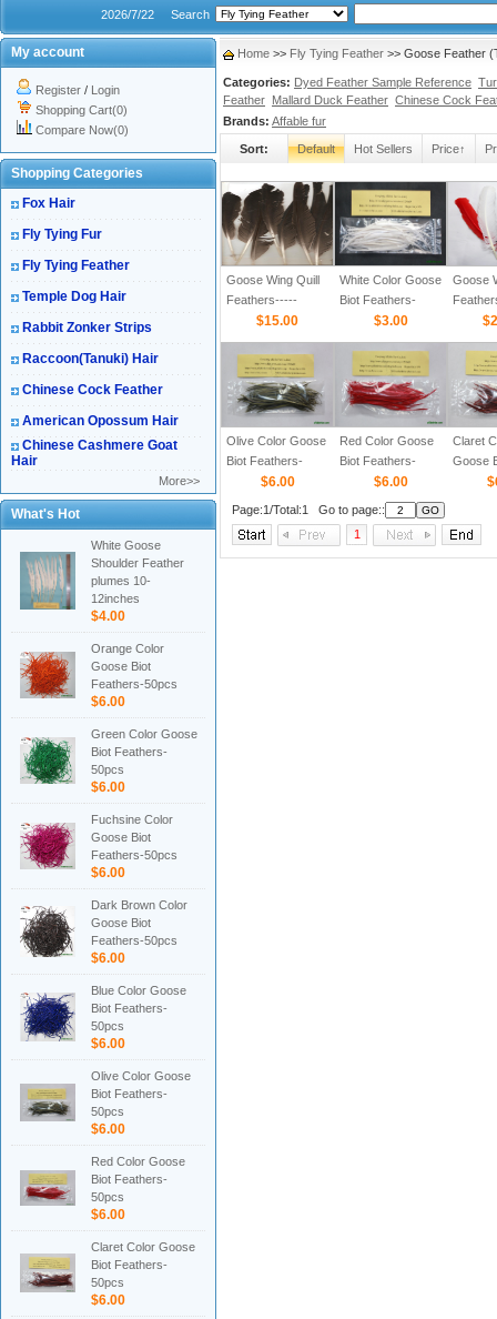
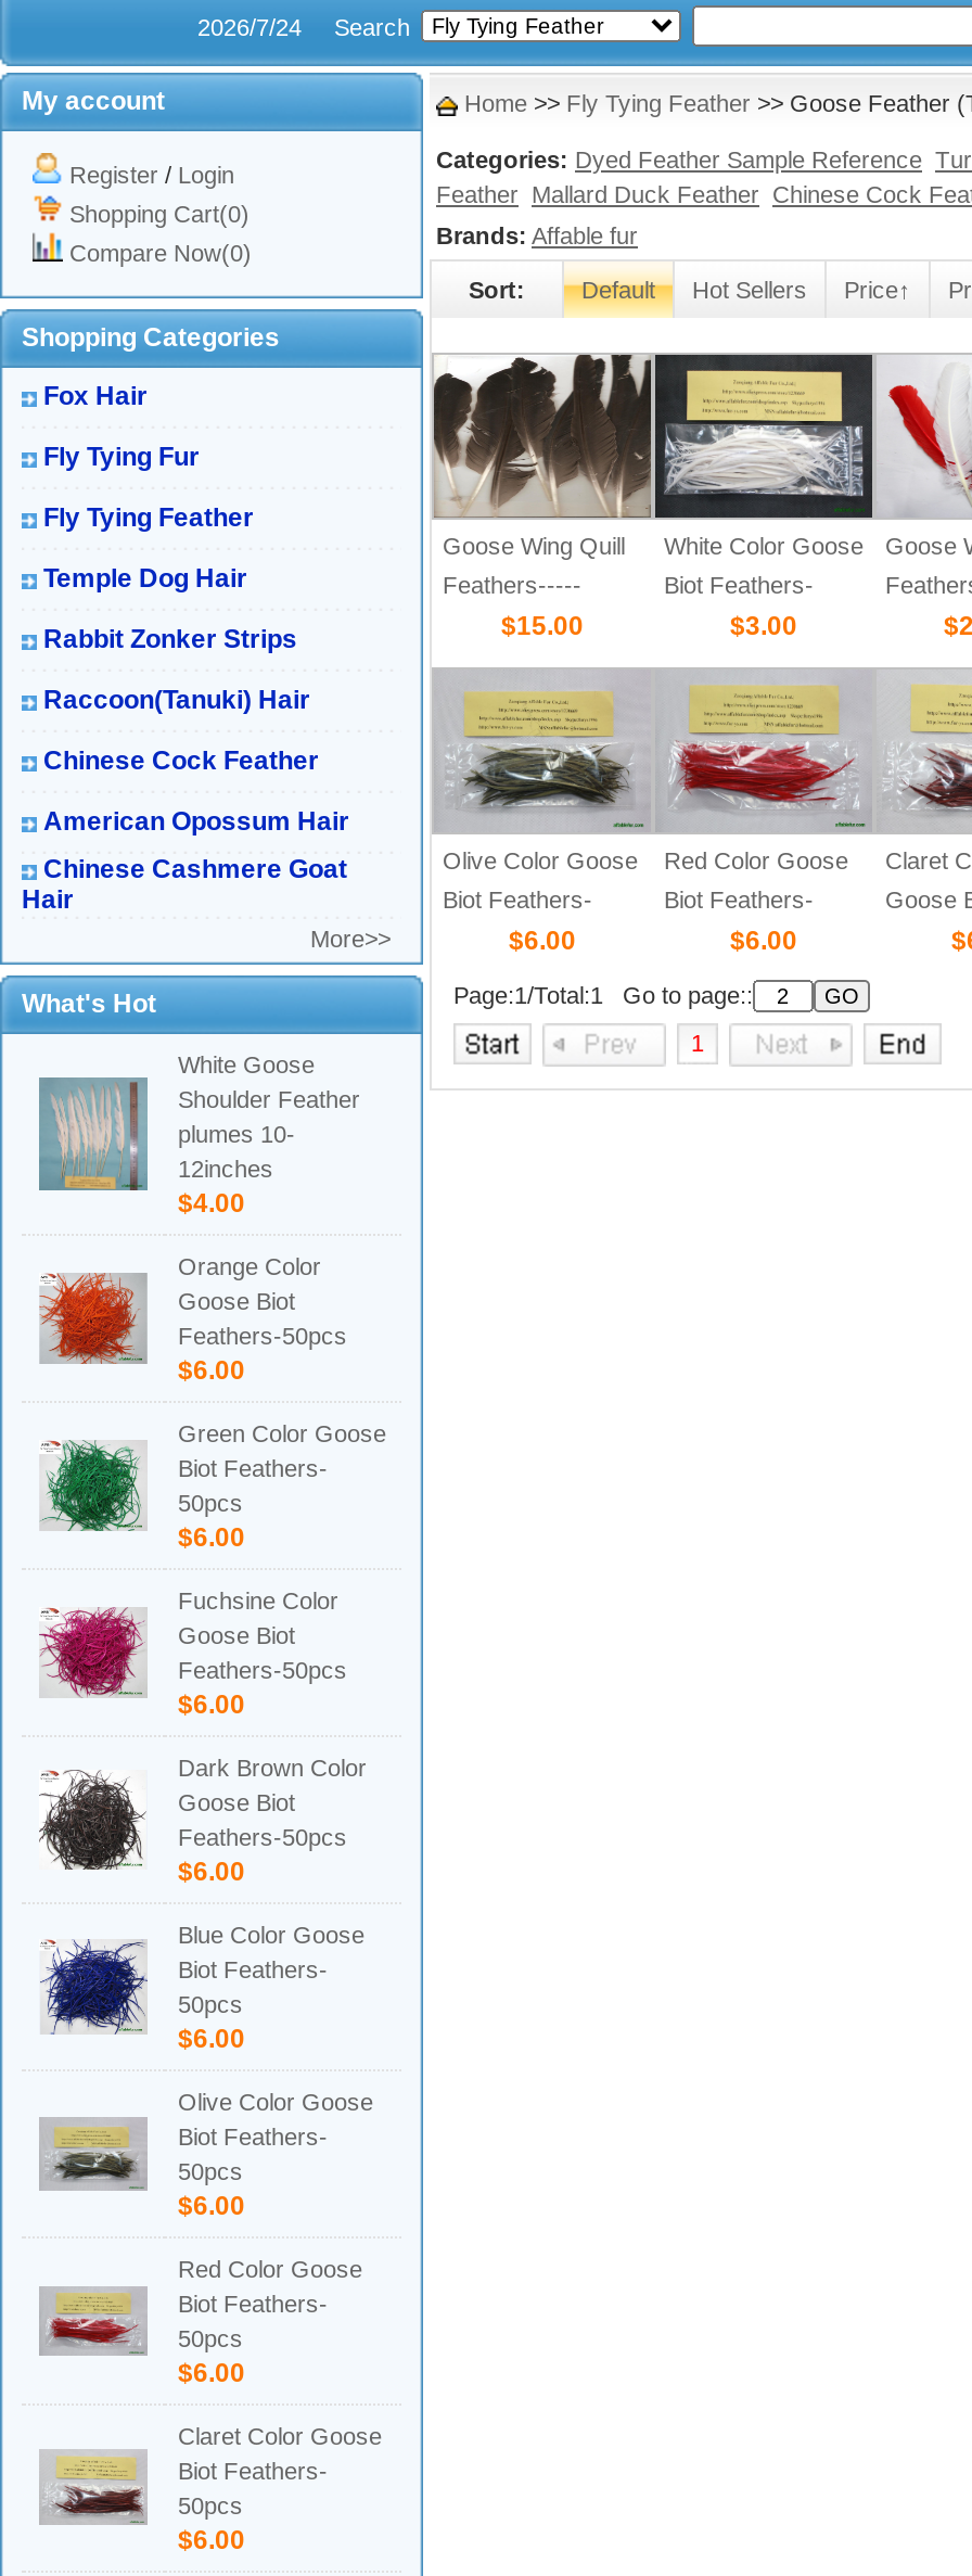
[101,8,210,21] 2026/7/22 Search -> [197,14,410,40] 2026/7/24 Search

